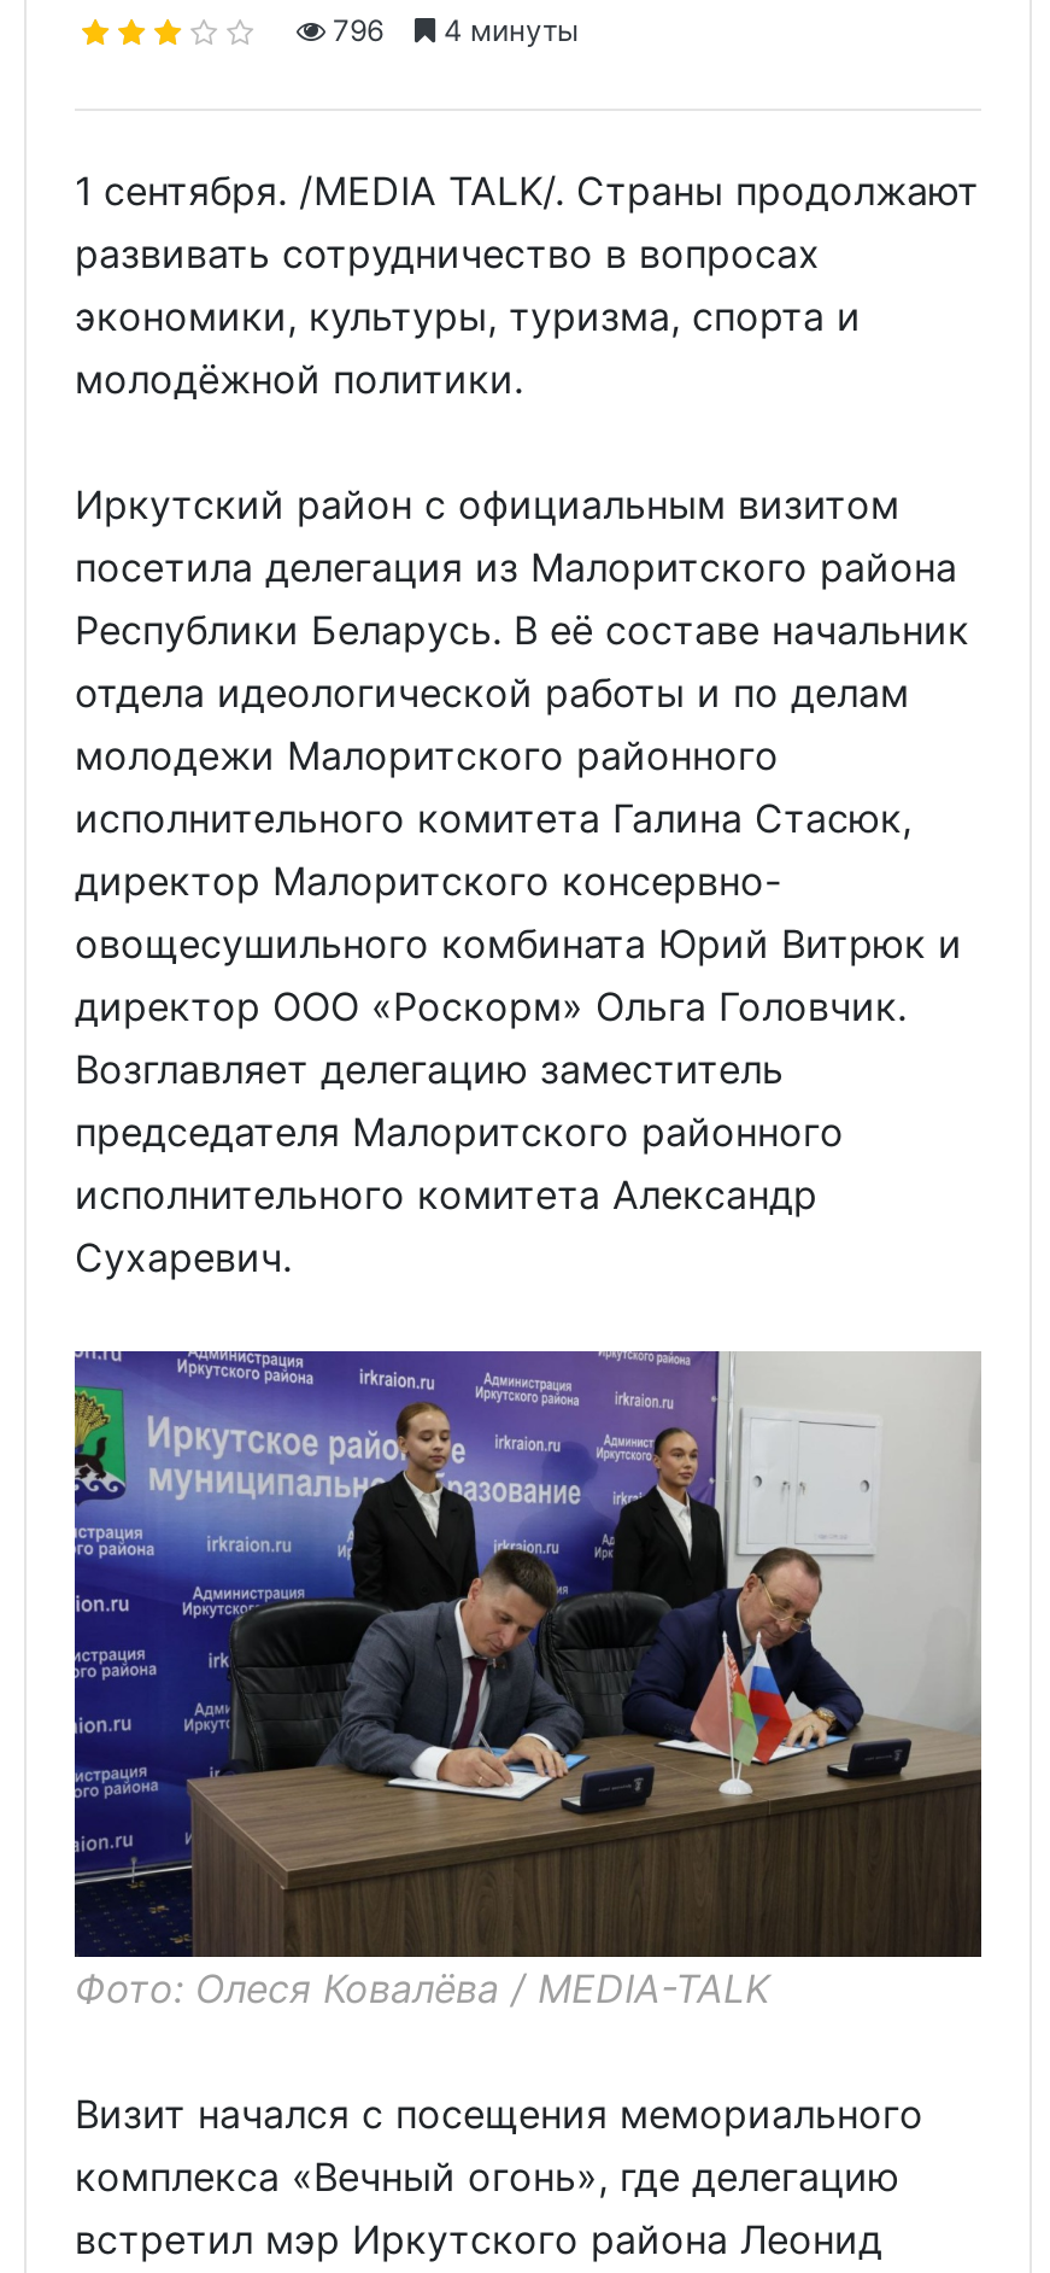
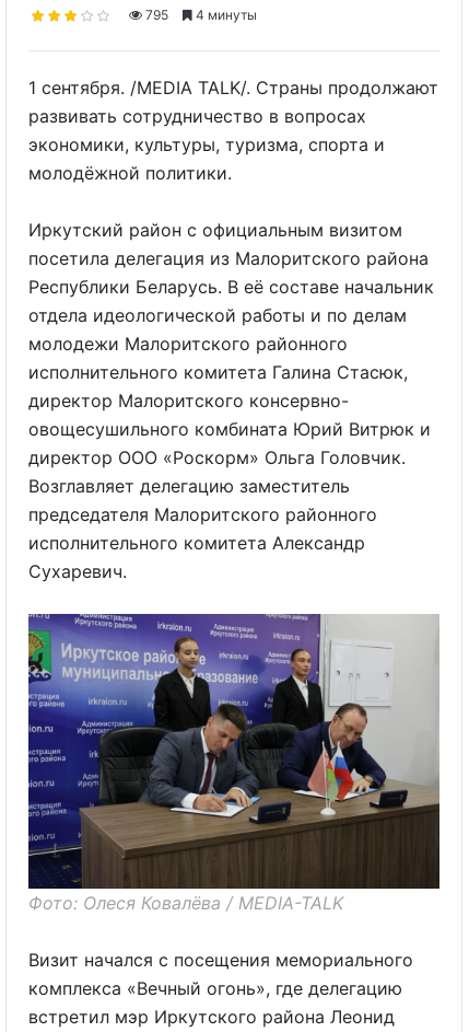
[325,12,383,48] 796 -> [142,7,168,23] 795

